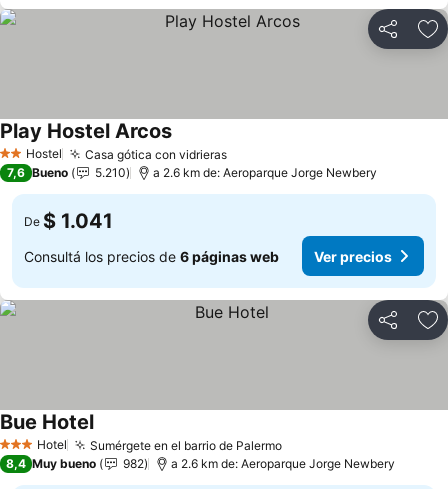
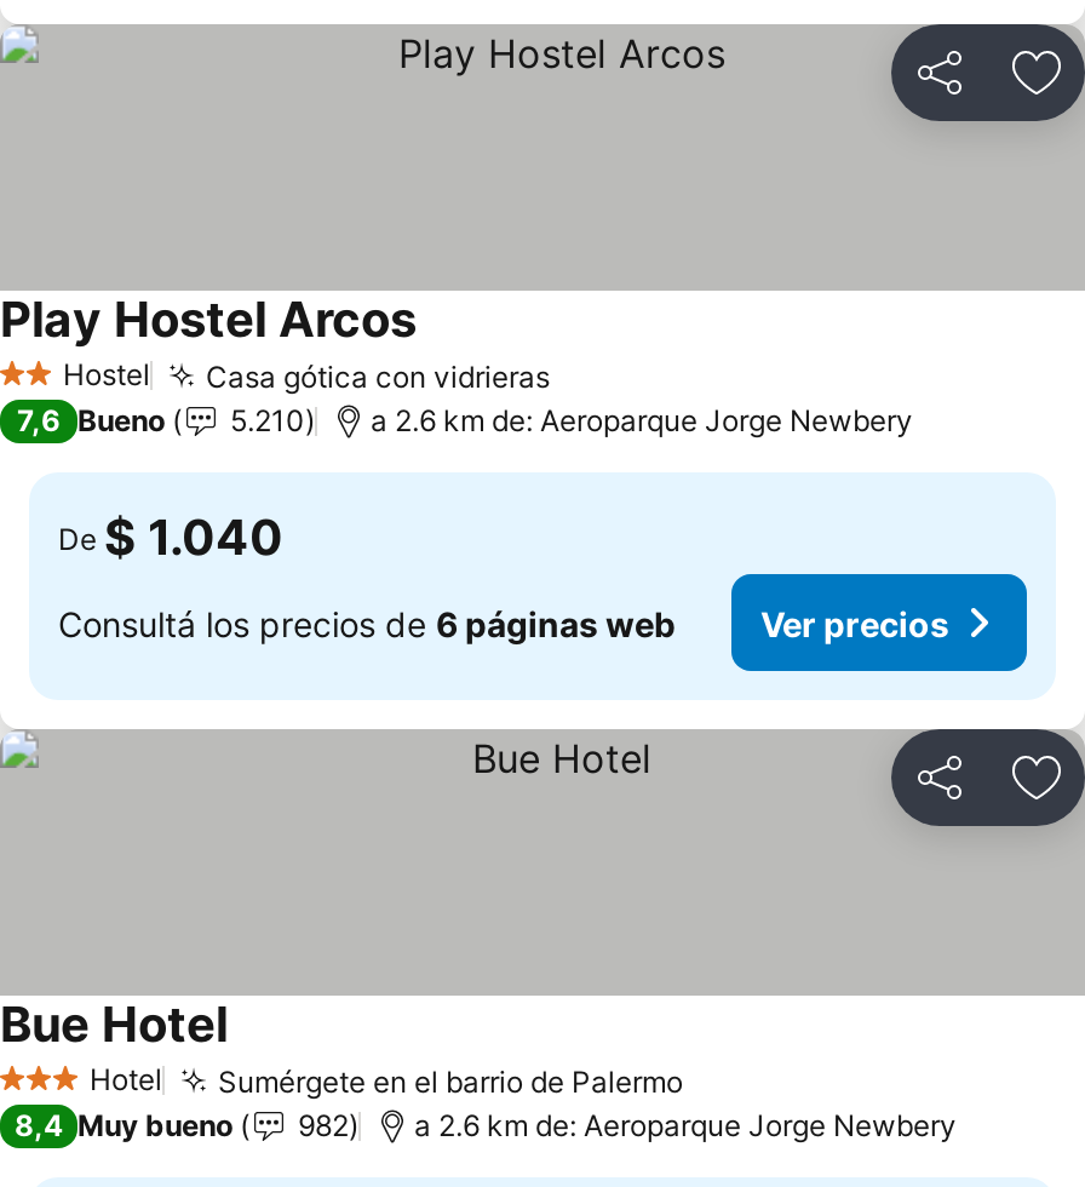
[24,209,113,233] De $ 1.041 -> [58,509,283,567] De $ 1.040

